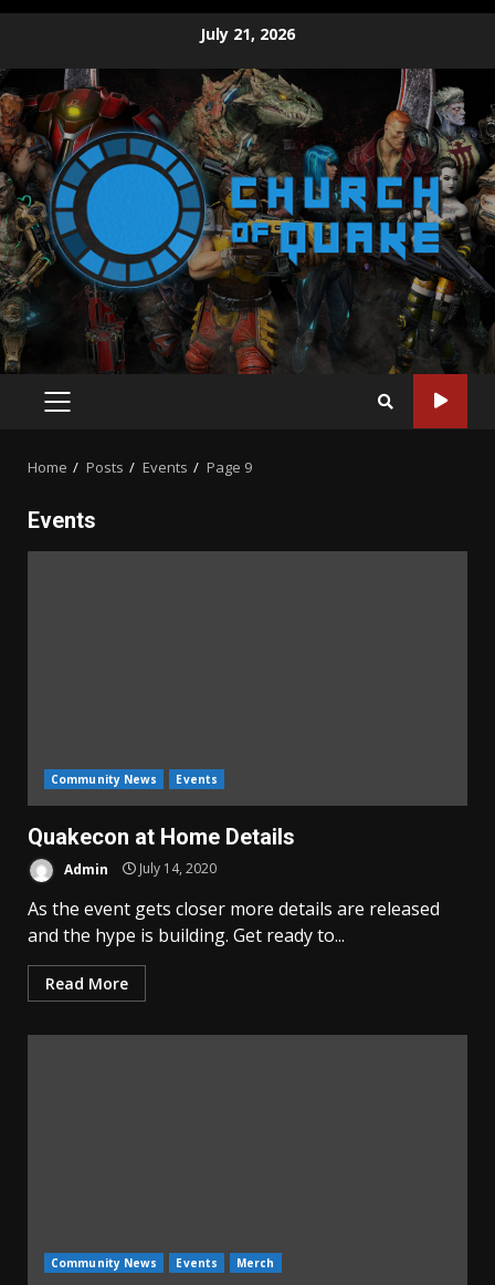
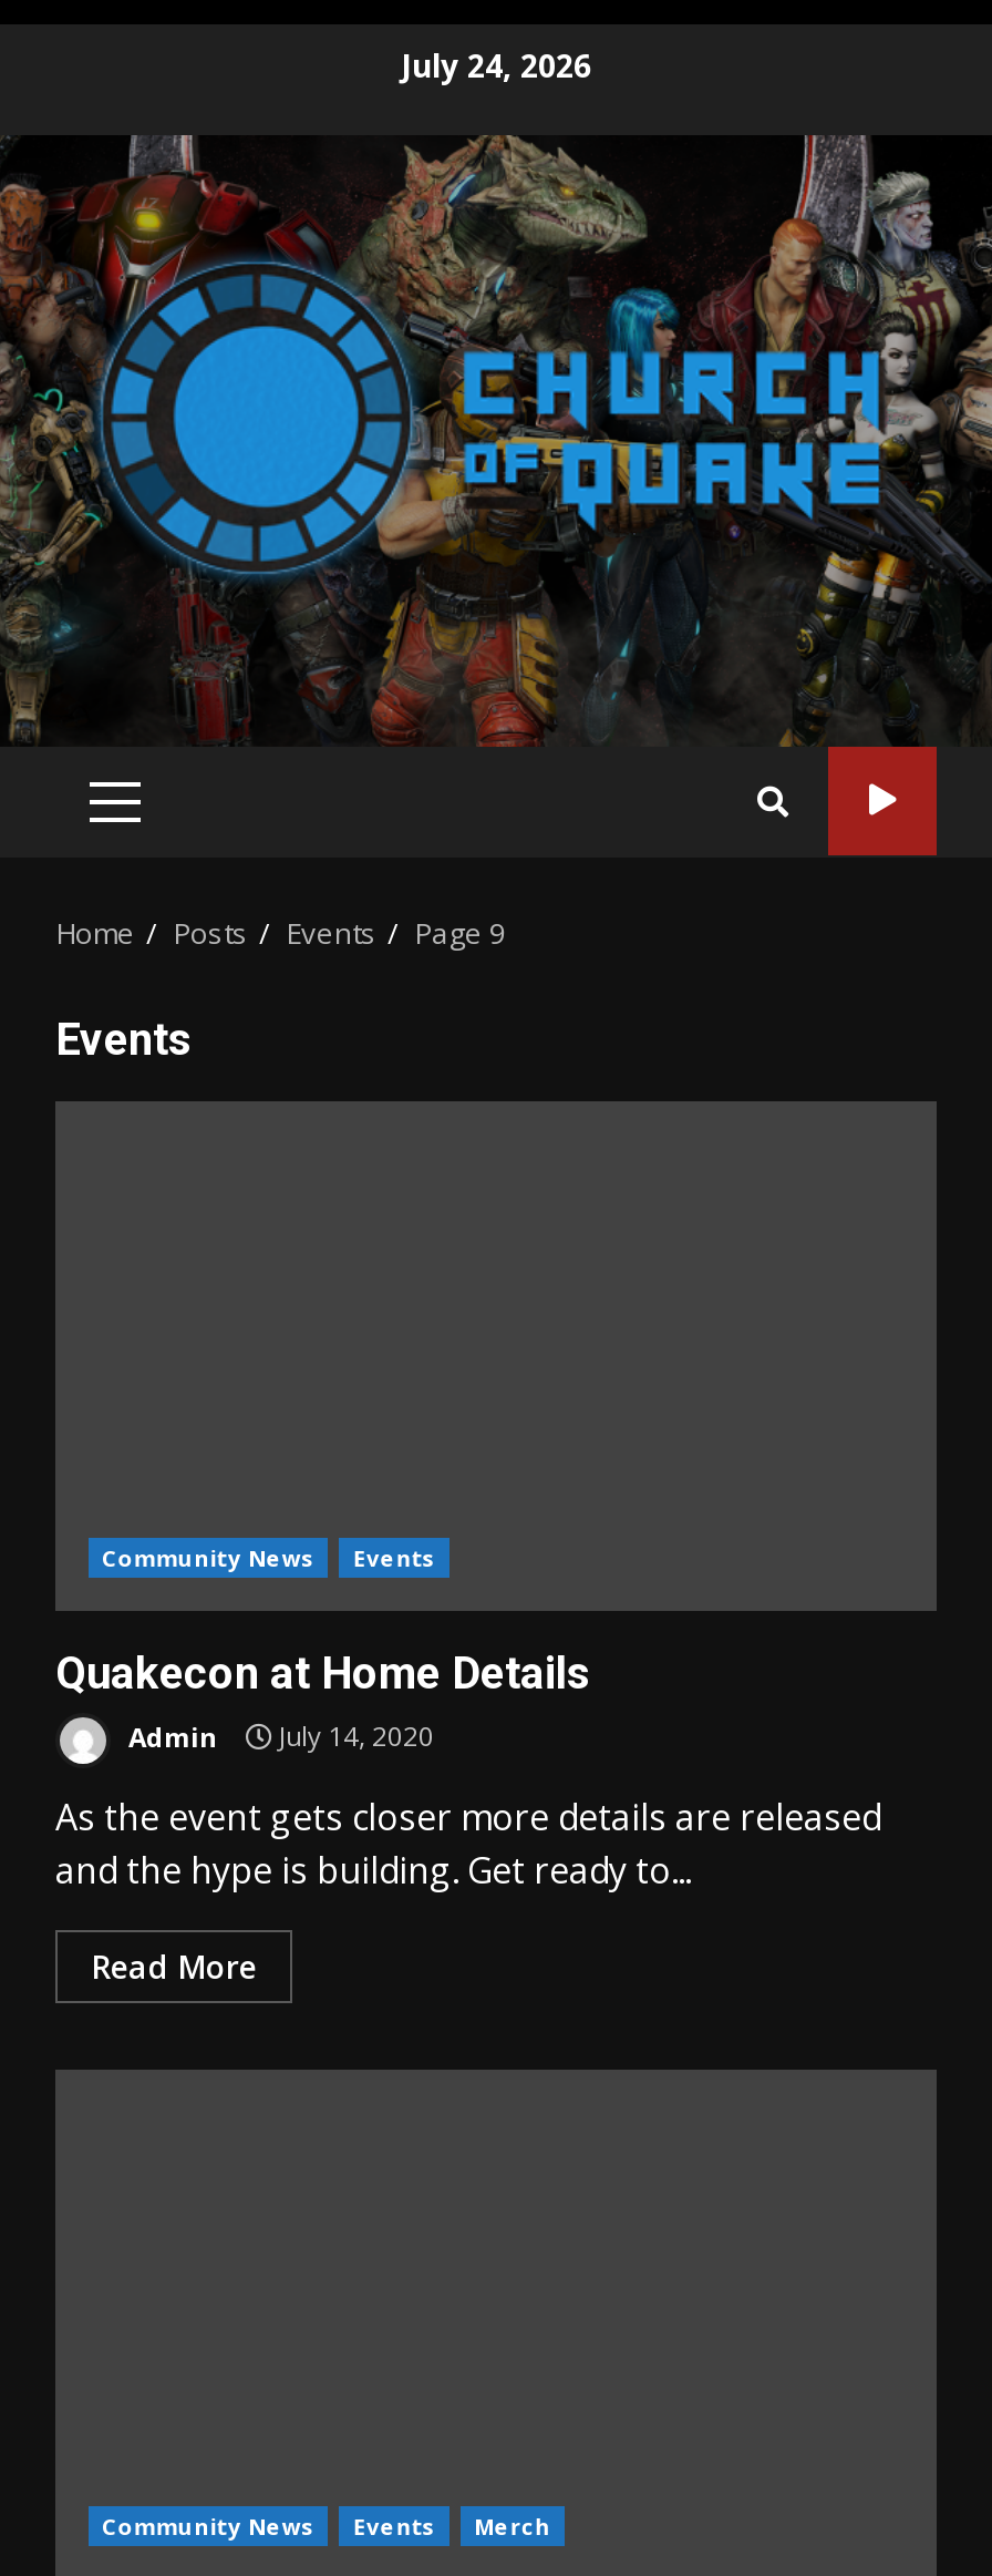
[200,23,295,44] July 21, 2026 -> [401,43,591,85] July 24, 2026

